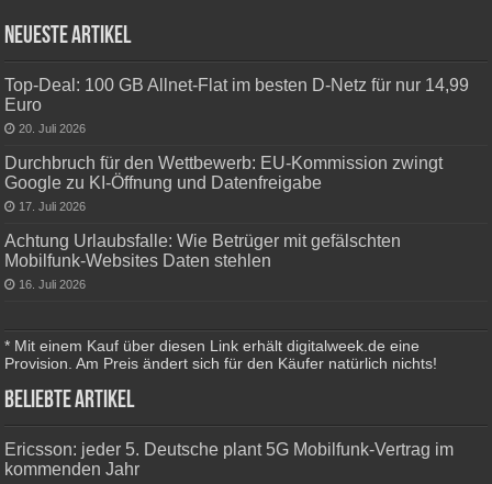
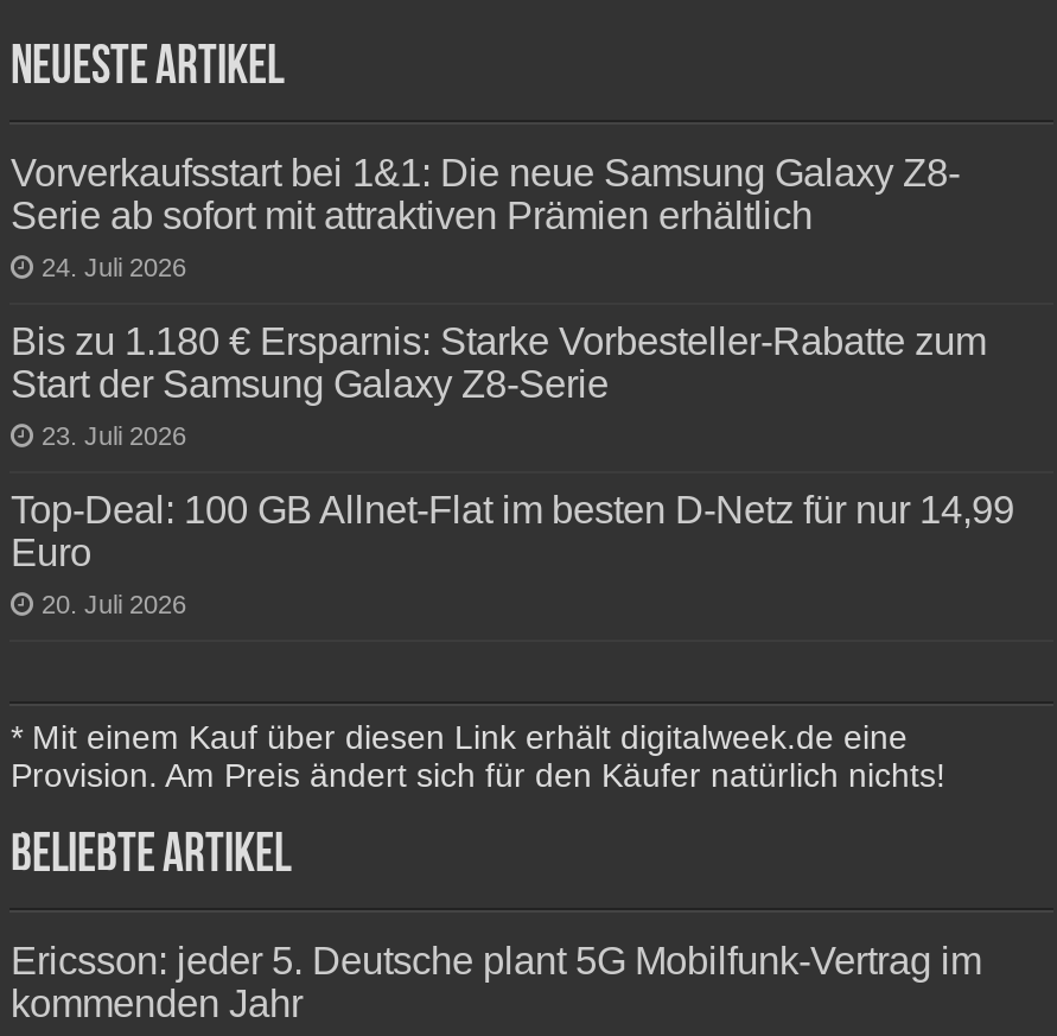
none -> [11,150,986,449] Vorverkaufsstart bei 1&1: Die neue Samsung Galaxy Z8- | Serie ab sofort mit attraktiven Prämien erhältlich | 24. Juli 2026 | Bis zu 1.180 € Ersparnis: Starke Vorbesteller-Rabatte zum | Start der Samsung Galaxy Z8-Serie | 23. Juli 2026
moved [5,74,469,135] -> [11,487,1014,618]: Top-Deal: 100 GB Allnet-Flat im besten D-Netz für nur 14,99 | Euro | 20. Juli 2026
[5,152,443,291] Durchbruch für den Wettbewerb: EU-Kommission zwingt | Google zu KI-Öffnung und Datenfreigabe | 17. Juli 2026 | Achtung Urlaubsfalle: Wie Betrüger mit gefälschten | Mobilfunk-Websites Daten stehlen | 16. Juli 2026 -> none

